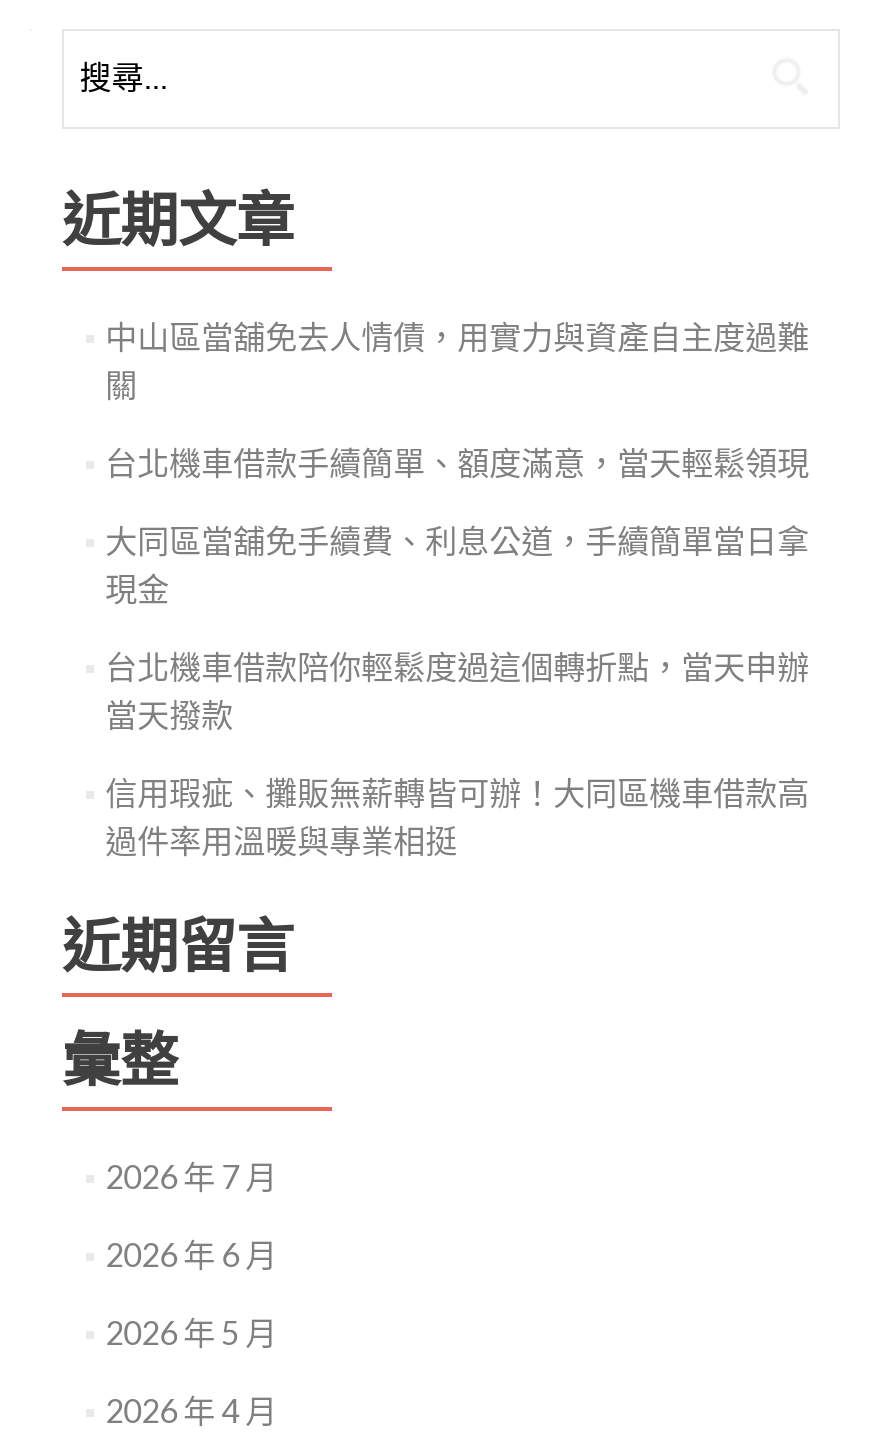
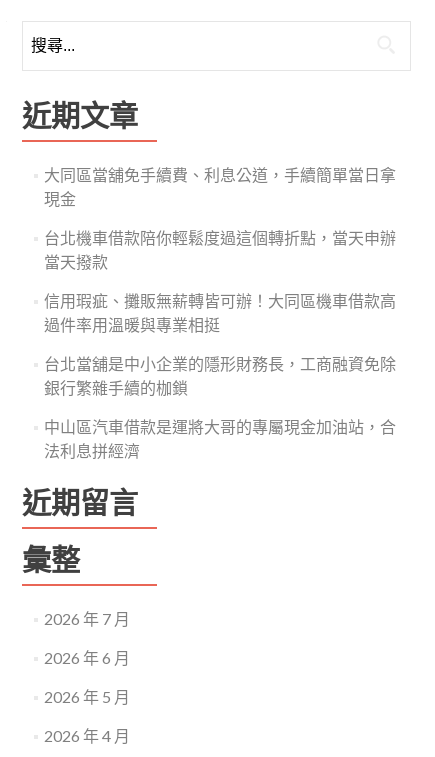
[105,317,809,481] 中山區當舖免去人情債，用實力與資產自主度過難 | 關 | 台北機車借款手續簡單、額度滿意，當天輕鬆領現 -> none
moved [105,521,809,859] -> [44,165,396,334]: 大同區當舖免手續費、利息公道，手續簡單當日拿 | 現金 | 台北機車借款陪你輕鬆度過這個轉折點，當天申辦 | 當天撥款 | 信用瑕疵、攤販無薪轉皆可辦！大同區機車借款高 | 過件率用溫暖與專業相挺
none -> [44,354,396,460] 台北當舖是中小企業的隱形財務長，工商融資免除 | 銀行繁雜手續的枷鎖 | 中山區汽車借款是運將大哥的專屬現金加油站，合 | 法利息拼經濟

